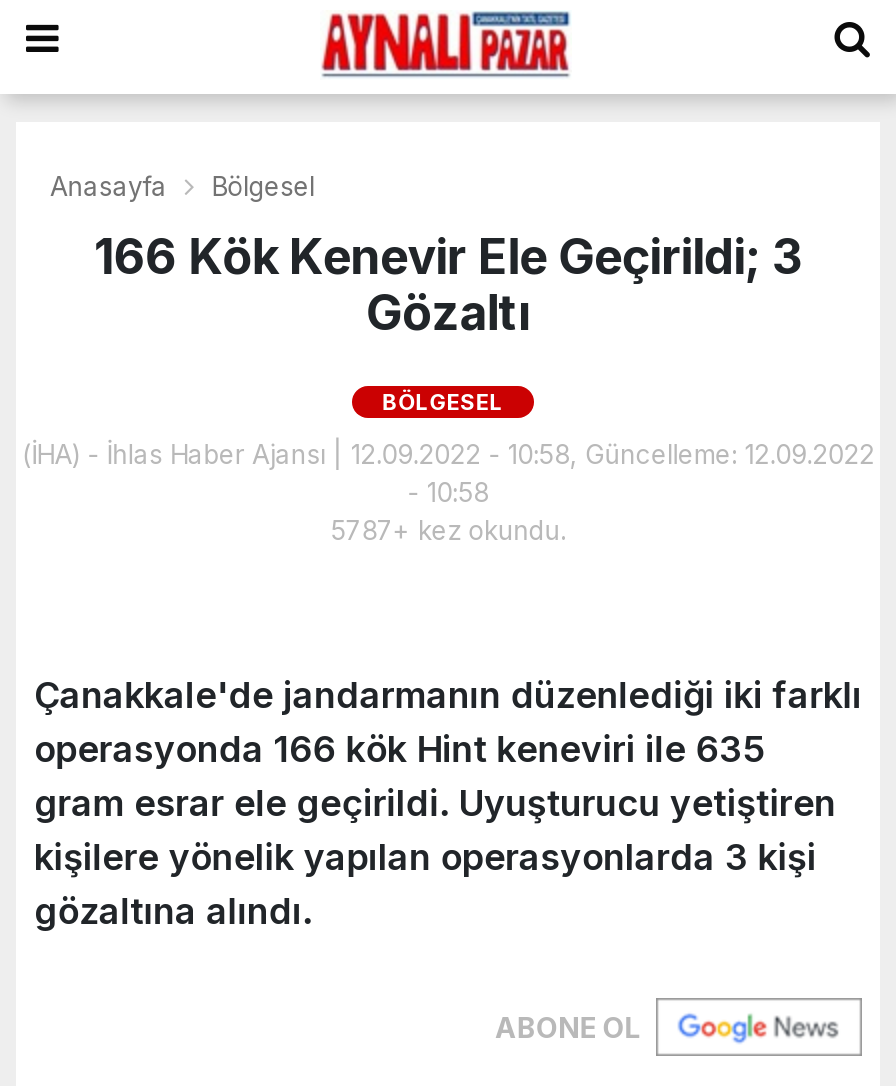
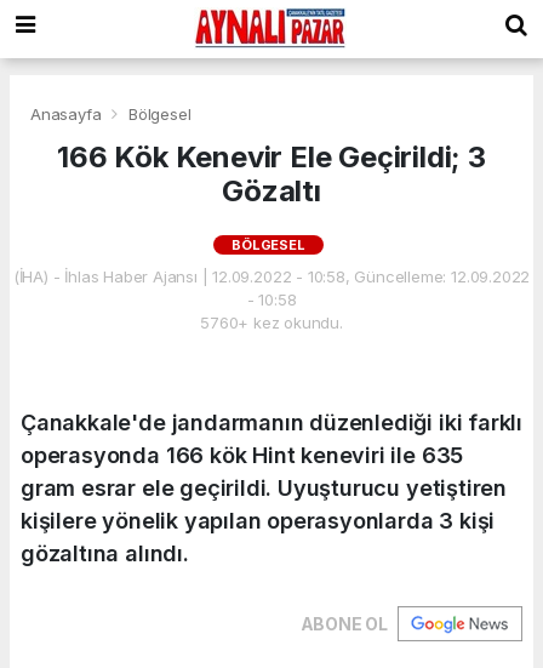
[330,514,566,546] 5787+ kez okundu. -> [200,313,343,332] 5760+ kez okundu.

